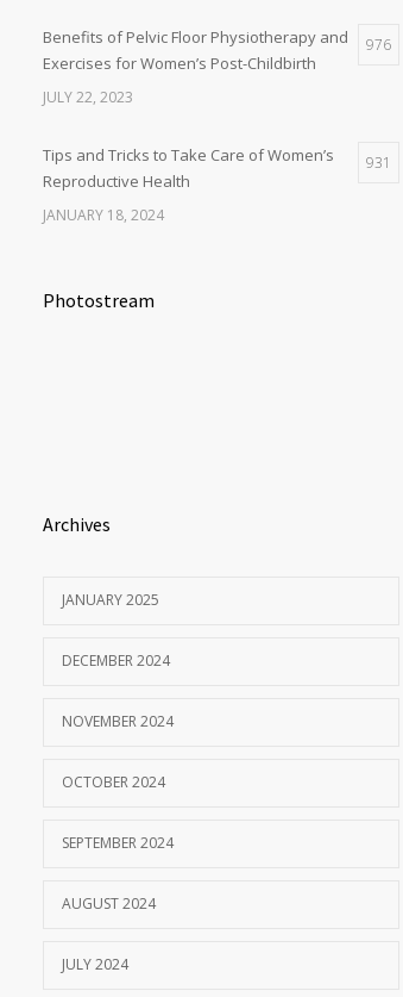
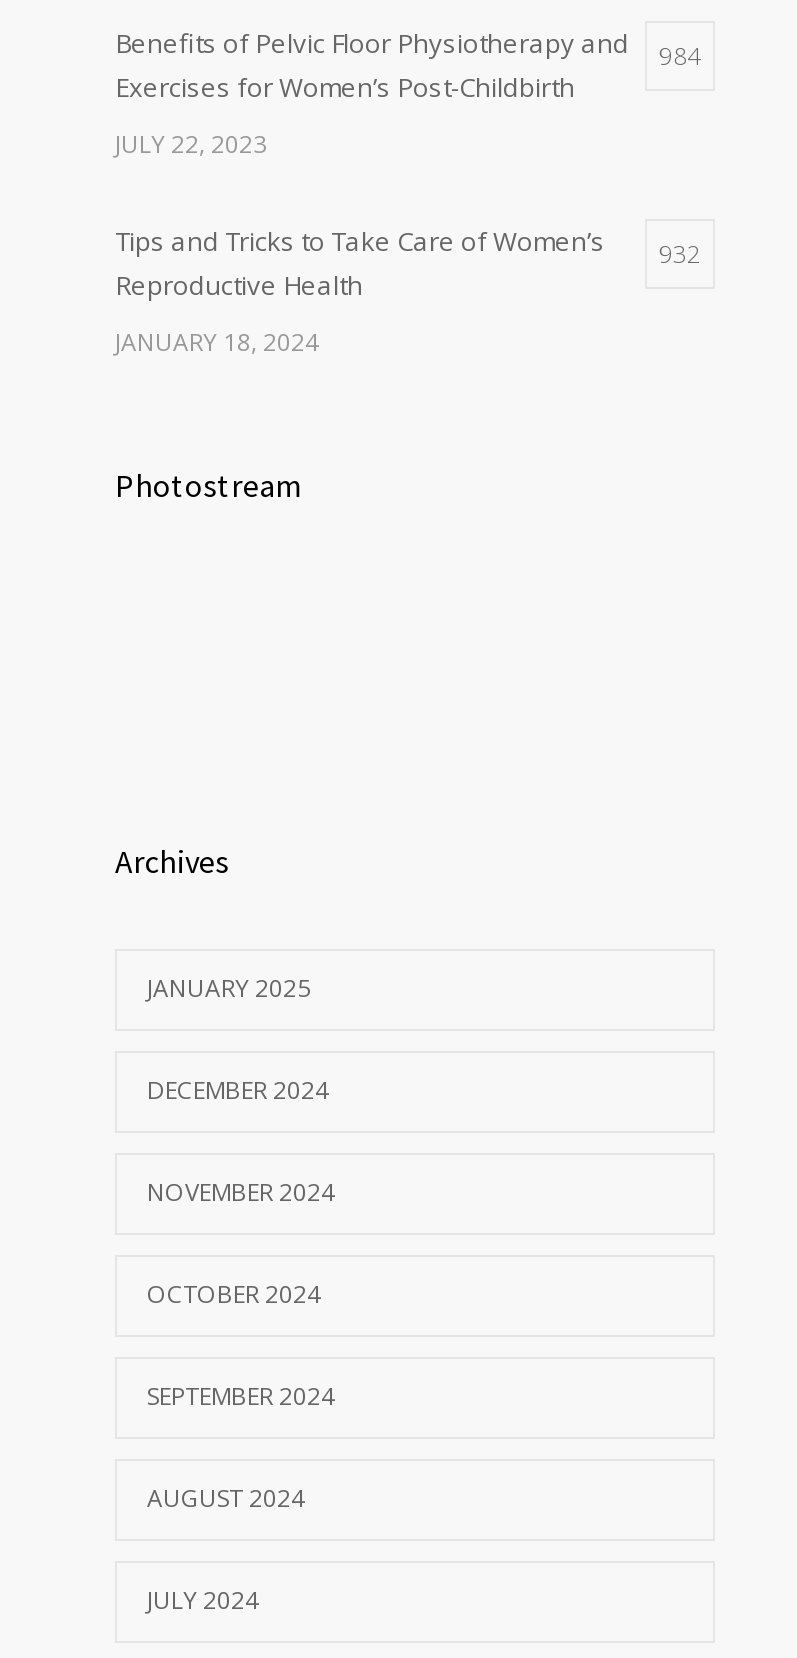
[43,26,391,55] Benefits of Pelvic Floor Physiotherapy and 976 -> [115,26,701,74] Benefits of Pelvic Floor Physiotherapy and 984
[43,144,391,172] Tips and Tricks to Take Care of Women’s 931 -> [115,224,701,272] Tips and Tricks to Take Care of Women’s 932

